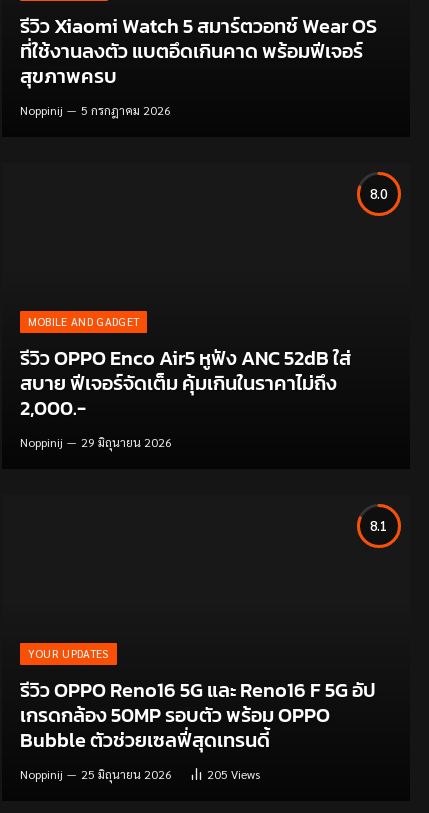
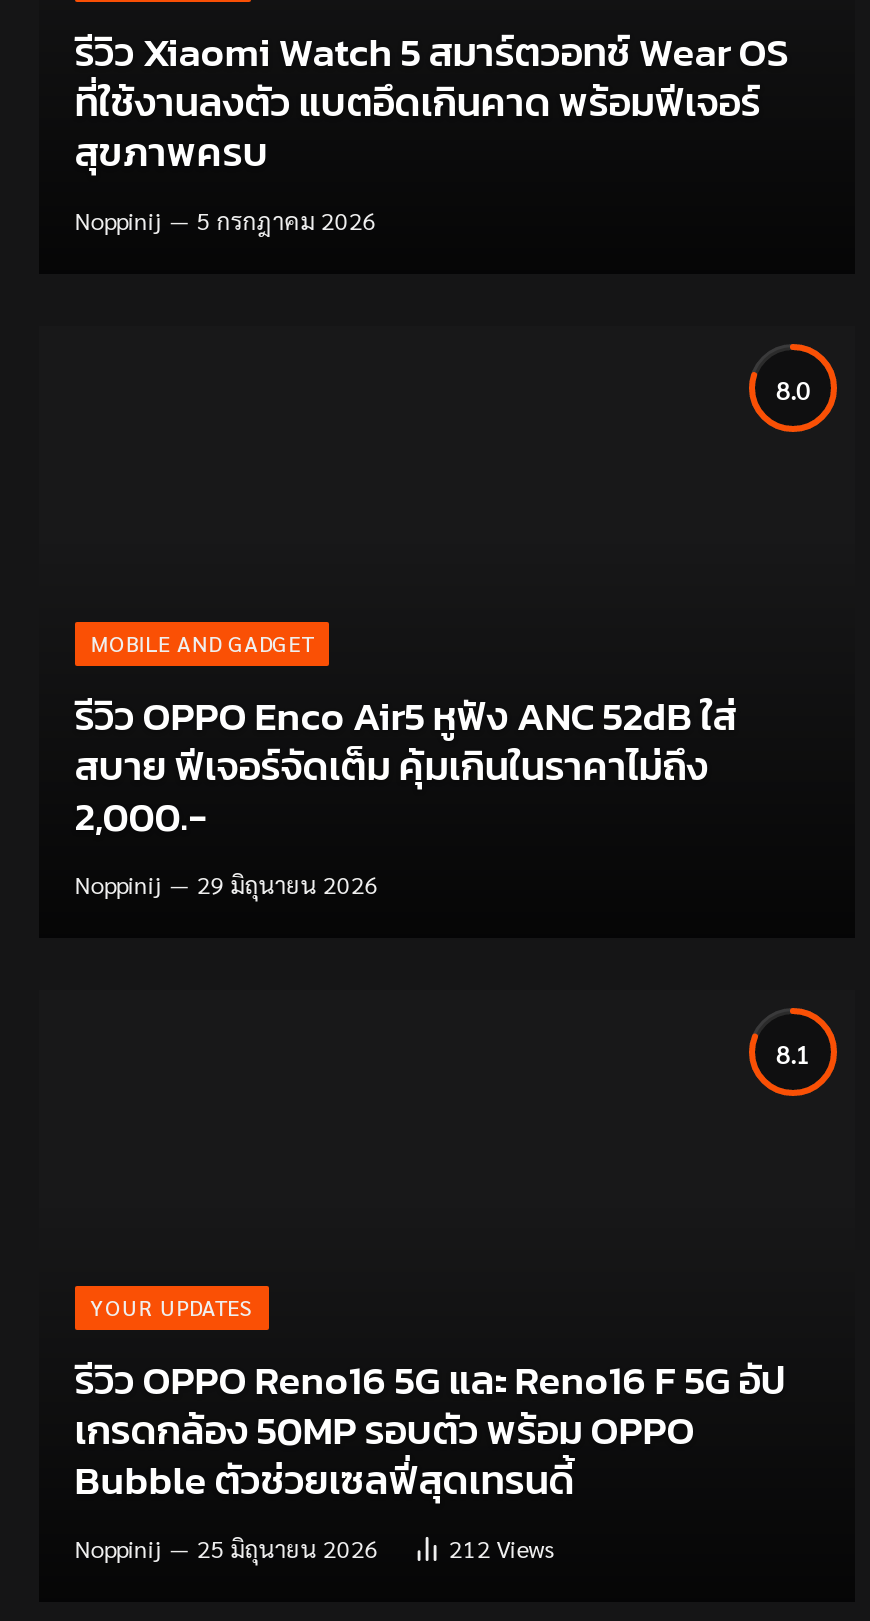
[207,766,260,782] 205 Views -> [448,1532,554,1564] 212 Views

